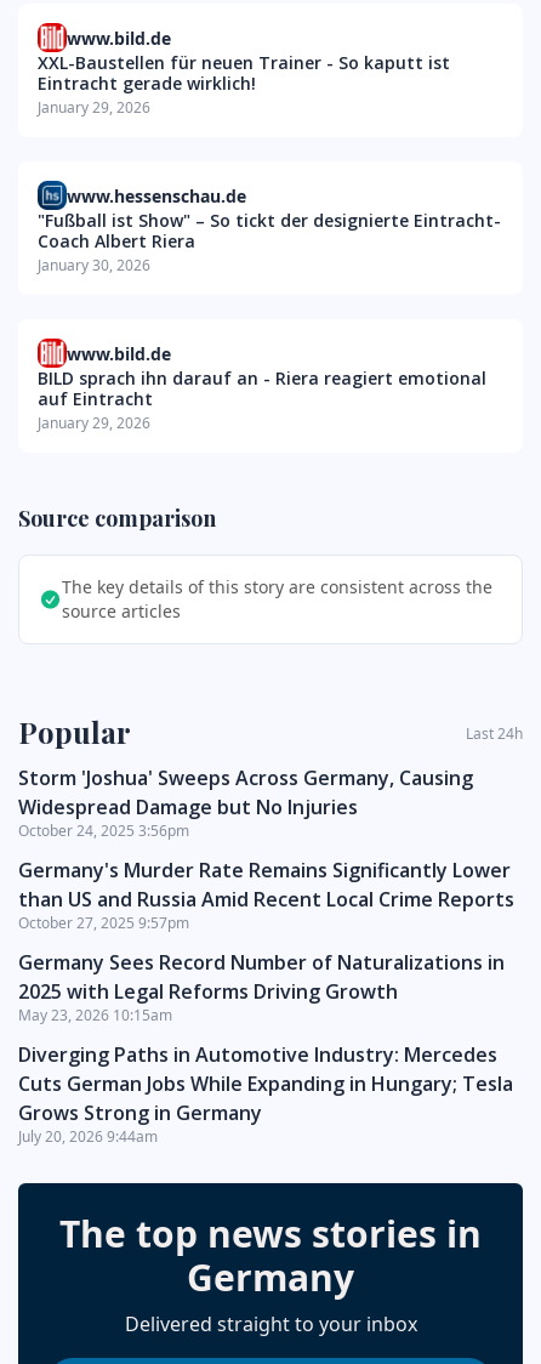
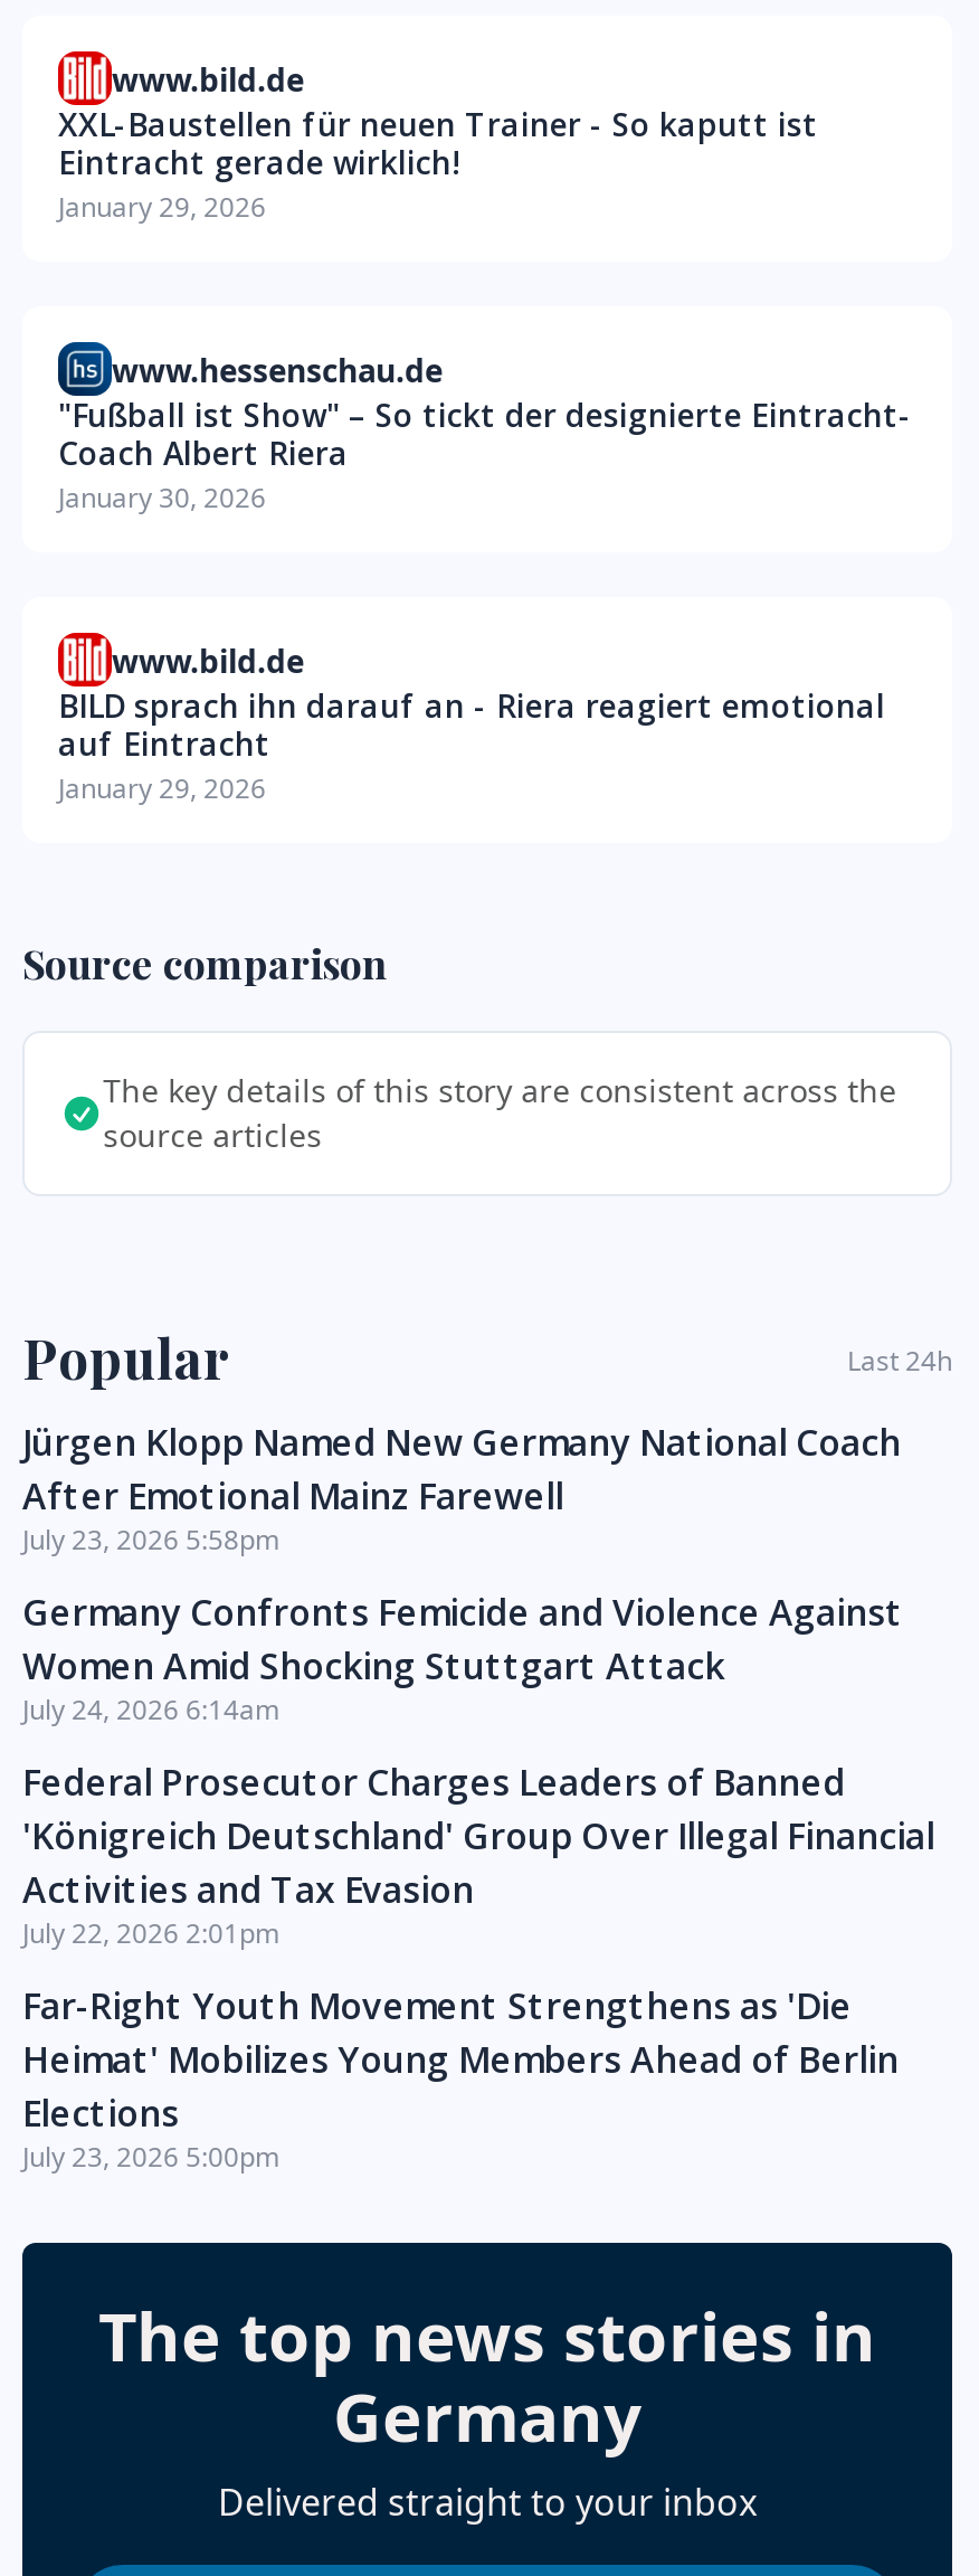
[18,765,473,841] Storm 'Joshua' Sweeps Across Germany, Causing | Widespread Damage but No Injuries | October 24, 2025 3:56pm -> [22,1418,901,1559] Jürgen Klopp Named New Germany National Coach | After Emotional Mainz Farewell | July 23, 2026 5:58pm
[18,857,514,933] Germany's Murder Rate Remains Significantly Lower | than US and Russia Amid Recent Local Crime Reports | October 27, 2025 9:57pm -> [22,1588,903,1729] Germany Confronts Femicide and Violence Against | Women Amid Shocking Stuttgart Attack | July 24, 2026 6:14am
[18,949,505,1025] Germany Sees Record Number of Naturalizations in | 2025 with Legal Reforms Driving Growth | May 23, 2026 10:15am -> [22,1758,934,1952] Federal Prosecutor Charges Leaders of Banned | 'Königreich Deutschland' Group Over Illegal Financial | Activities and Tax Evasion | July 22, 2026 2:01pm
[18,1041,513,1147] Diverging Paths in Automotive Industry: Mercedes | Cuts German Jobs While Expanding in Hungary; Tesla | Grows Strong in Germany | July 20, 2026 9:44am -> [22,1981,899,2176] Far-Right Youth Movement Strengthens as 'Die | Heimat' Mobilizes Young Members Ahead of Berlin | Elections | July 23, 2026 5:00pm

